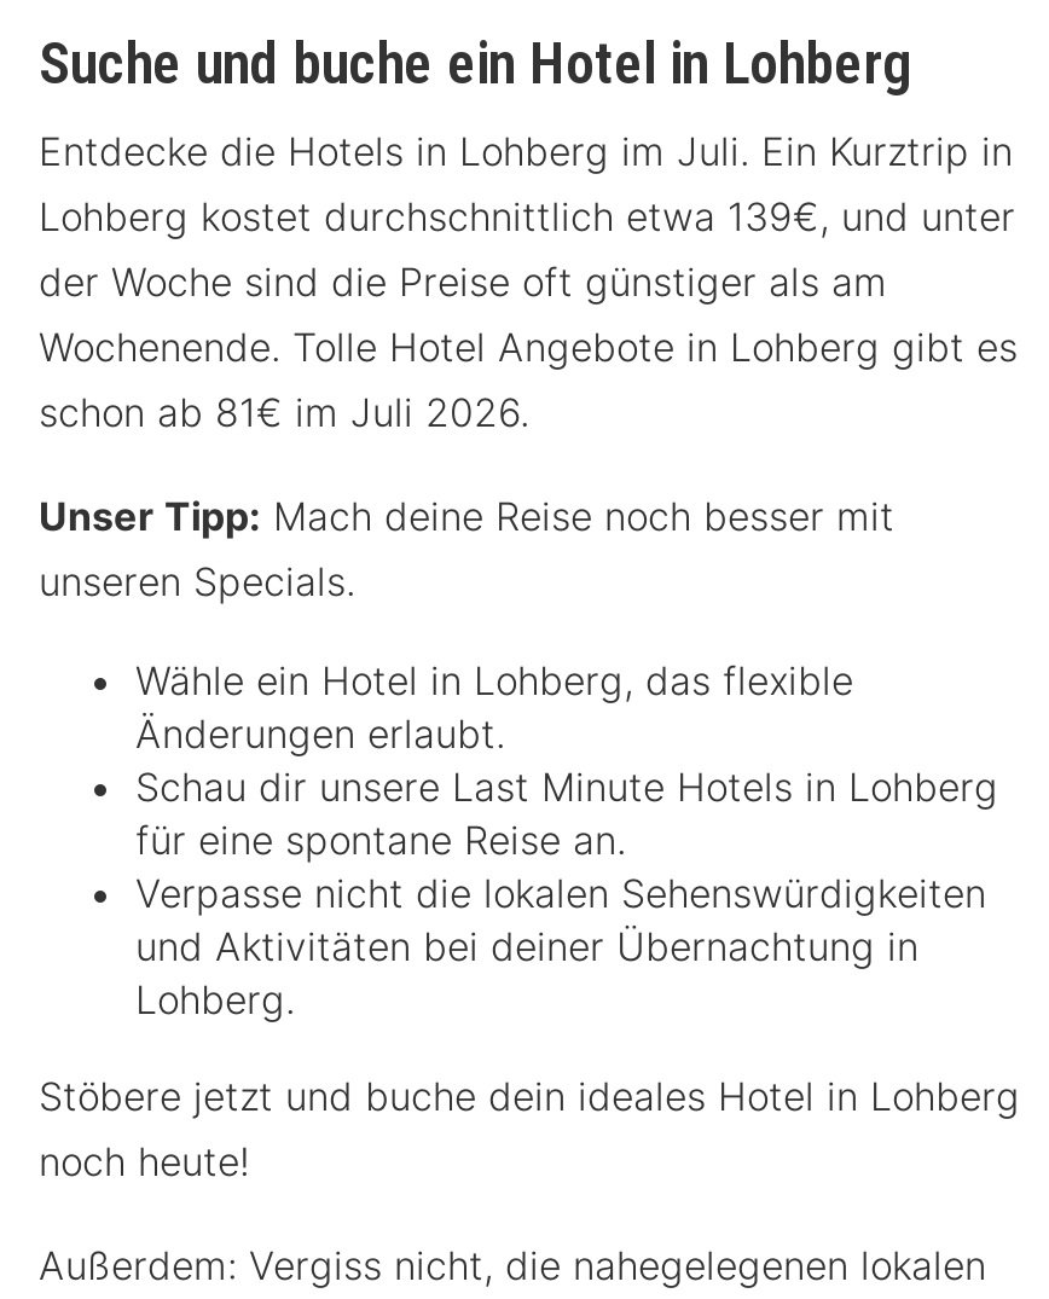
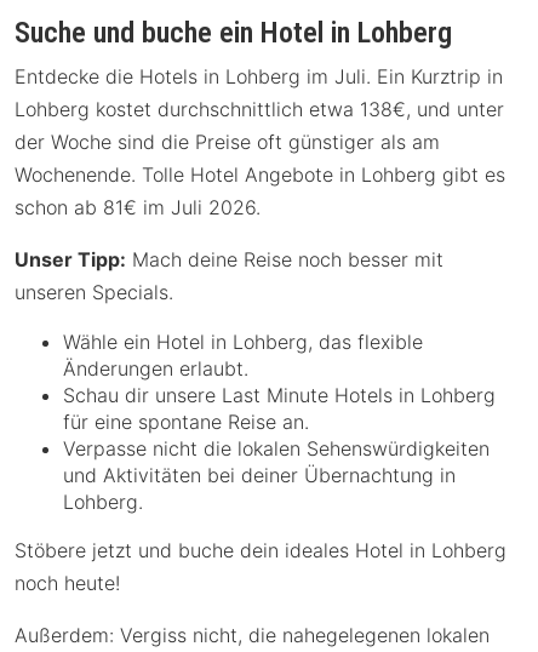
[39,192,1015,240] Lohberg kostet durchschnittlich etwa 139€, und unter -> [15,97,504,121] Lohberg kostet durchschnittlich etwa 138€, und unter

